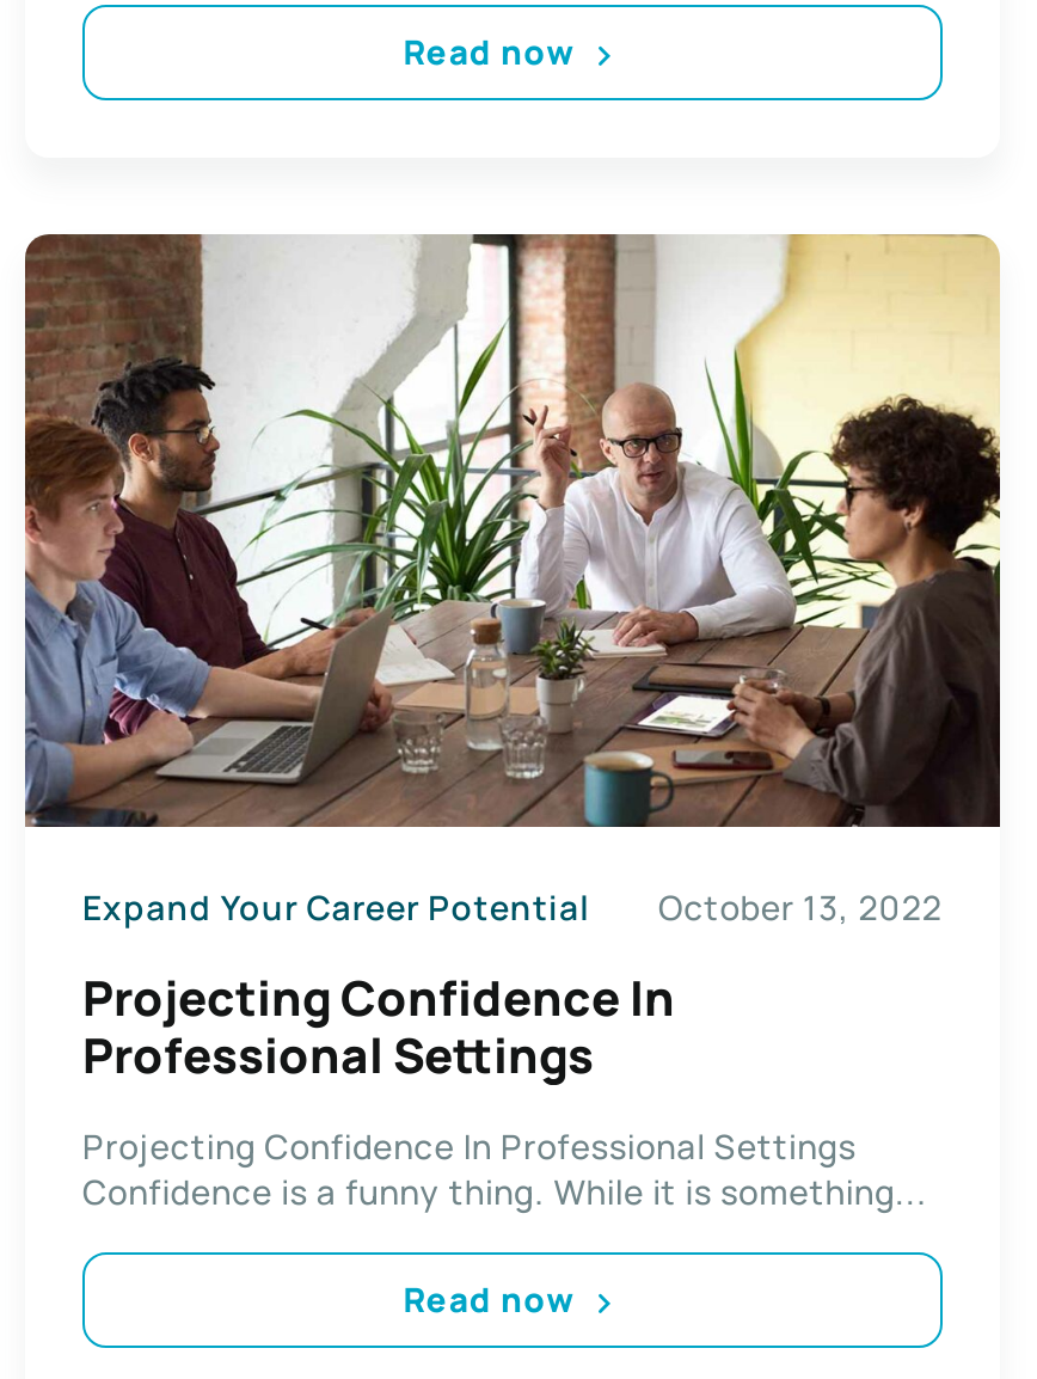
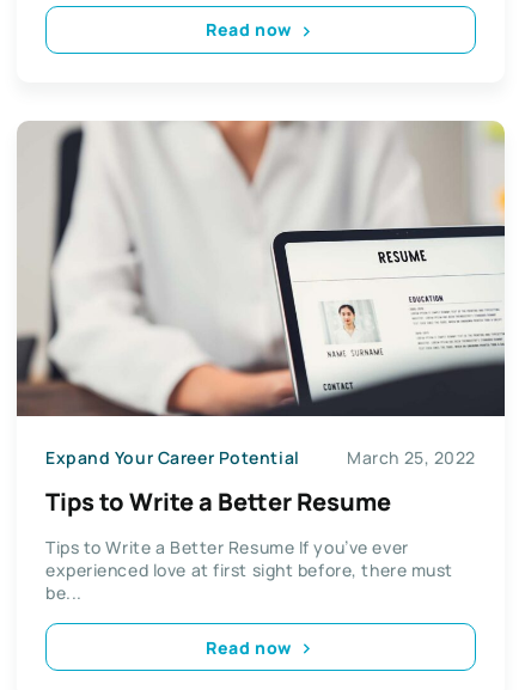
[23,231,1002,930] [image] | October 13, 2022 -> [16,120,506,468] [image] | March 25, 2022
[82,965,675,1087] Projecting Confidence In | Professional Settings -> [45,486,391,518] Tips to Write a Better Resume
[82,1123,928,1213] Projecting Confidence In Professional Settings | Confidence is a funny thing. While it is something... -> [45,536,453,604] Tips to Write a Better Resume If you’ve ever | experienced love at first sight before, there must | be...

